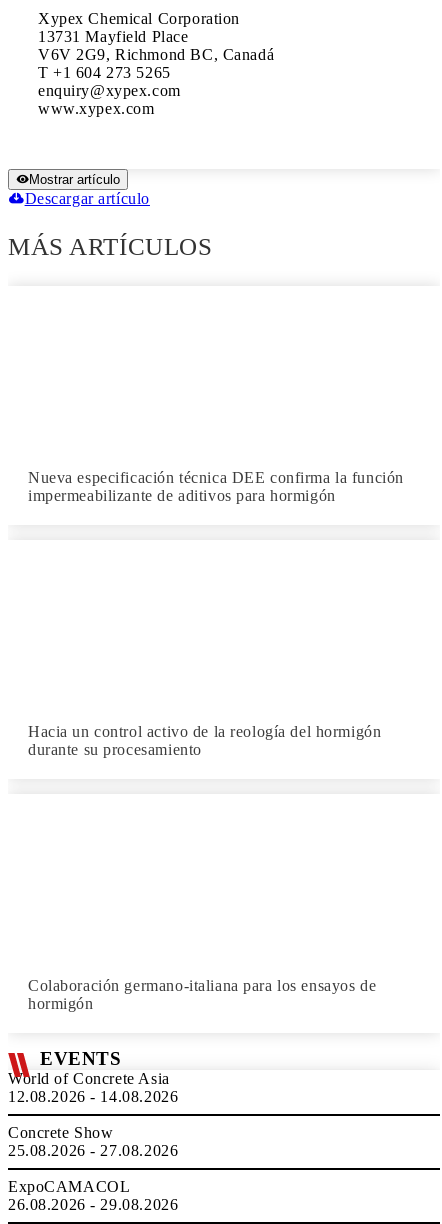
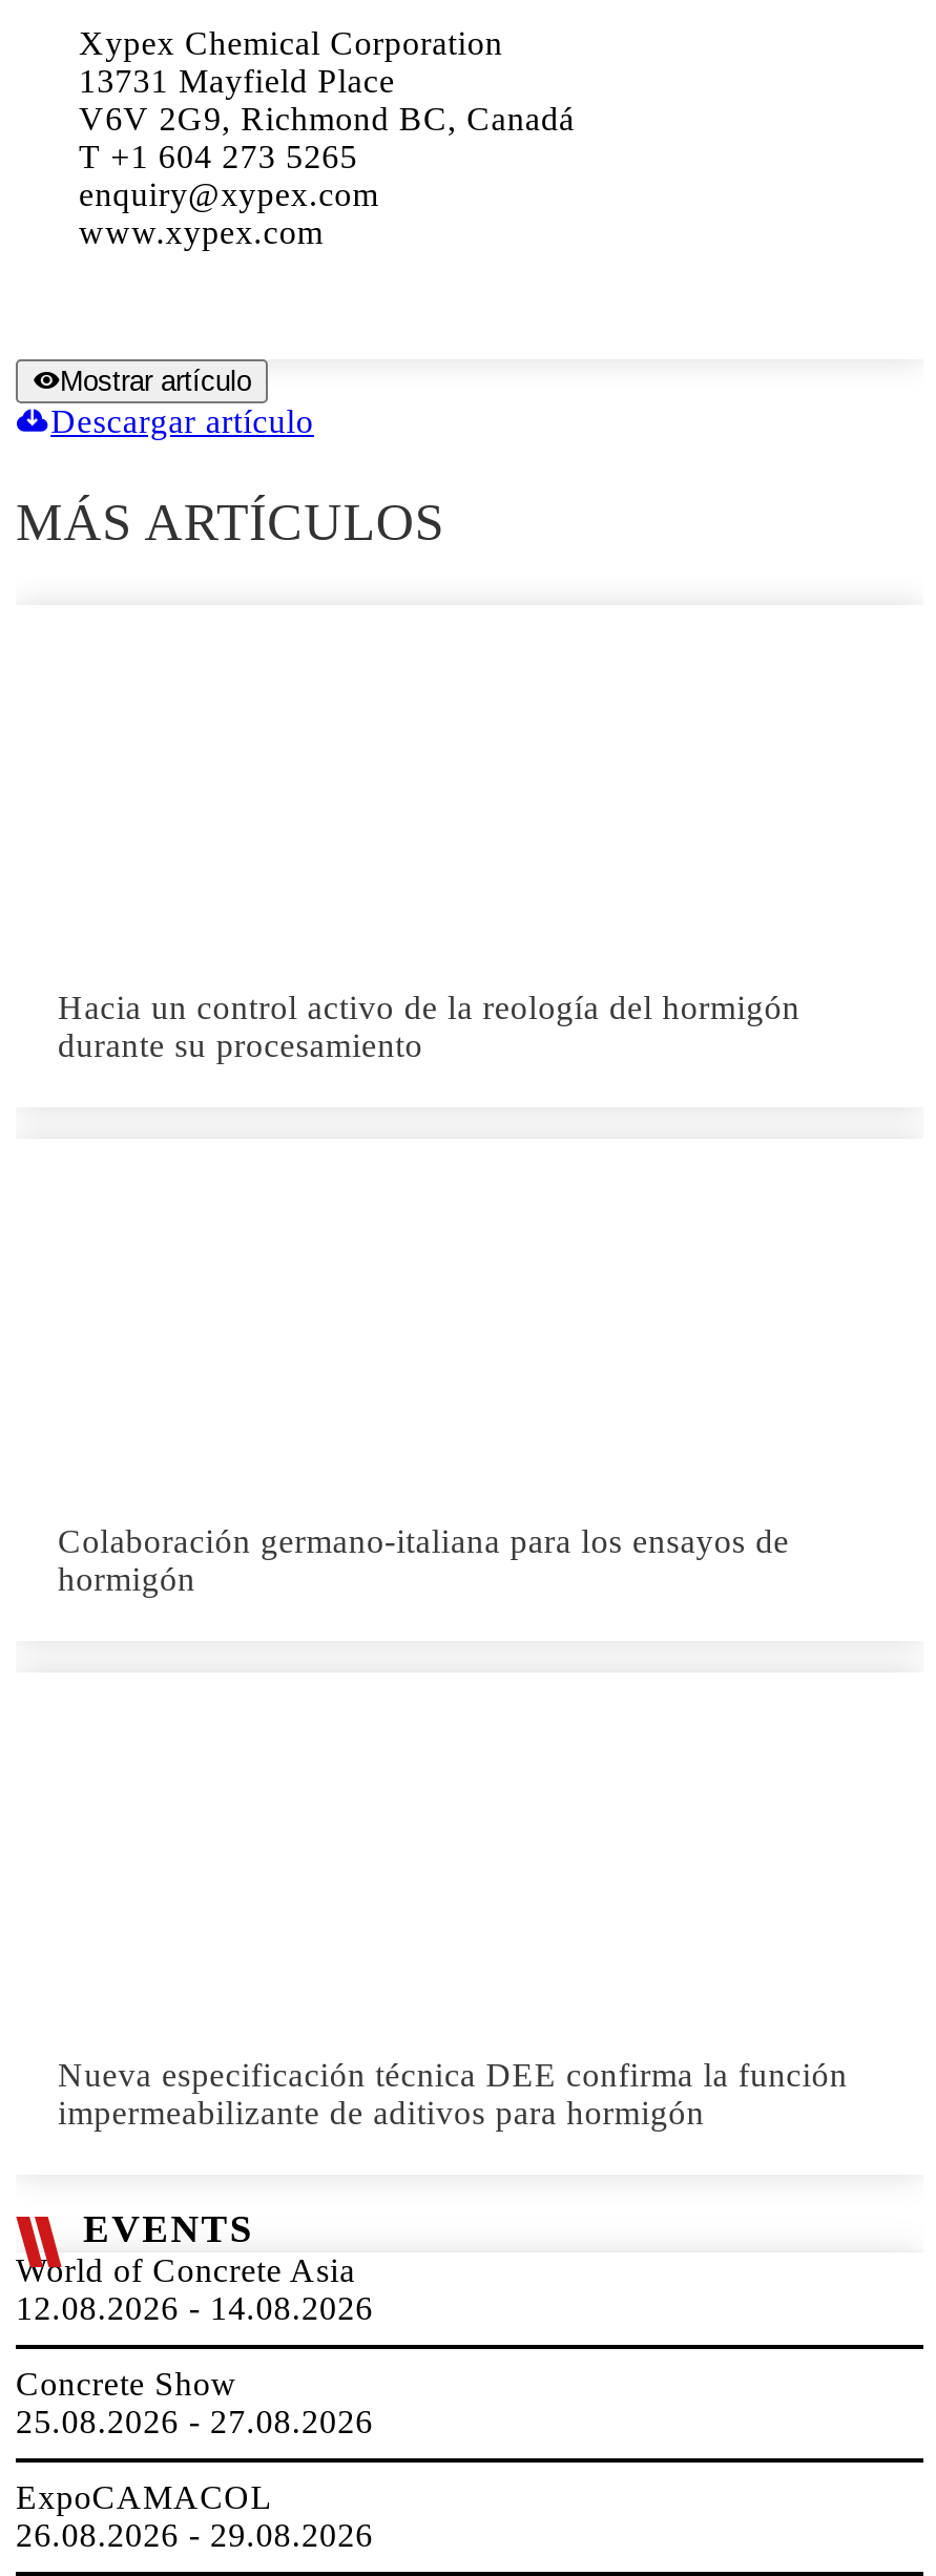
moved [28,469,404,504] -> [58,2057,848,2131]: Nueva especificación técnica DEE confirma la función | impermeabilizante de aditivos para hormigón
moved [28,723,381,1012] -> [58,990,800,1597]: Hacia un control activo de la reología del hormigón | durante su procesamiento | Colaboración germano-italiana para los ensayos de | hormigón

